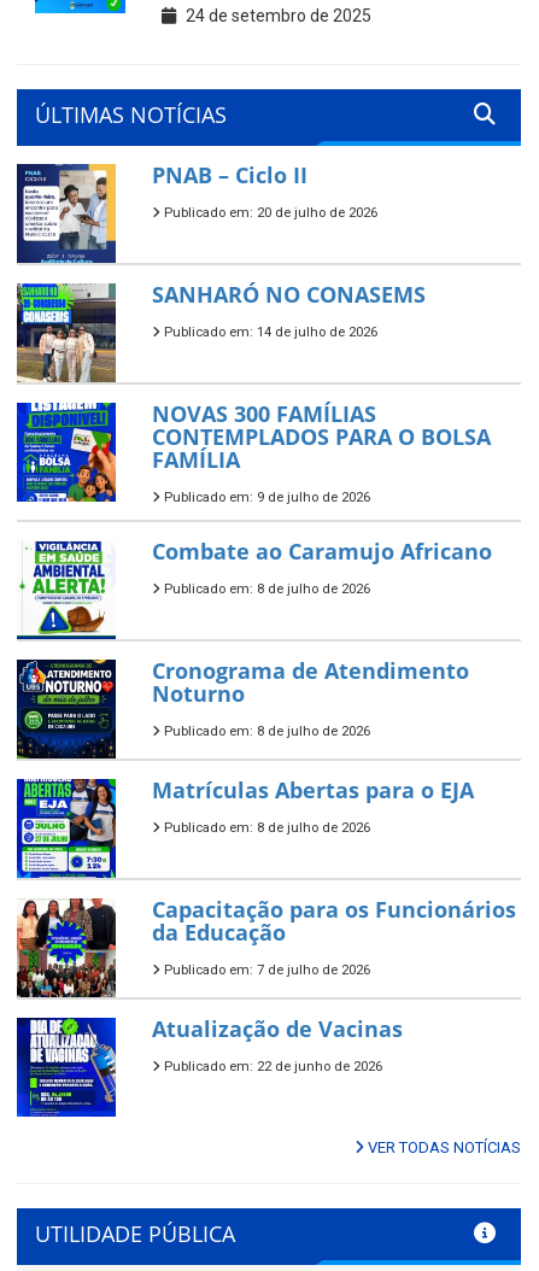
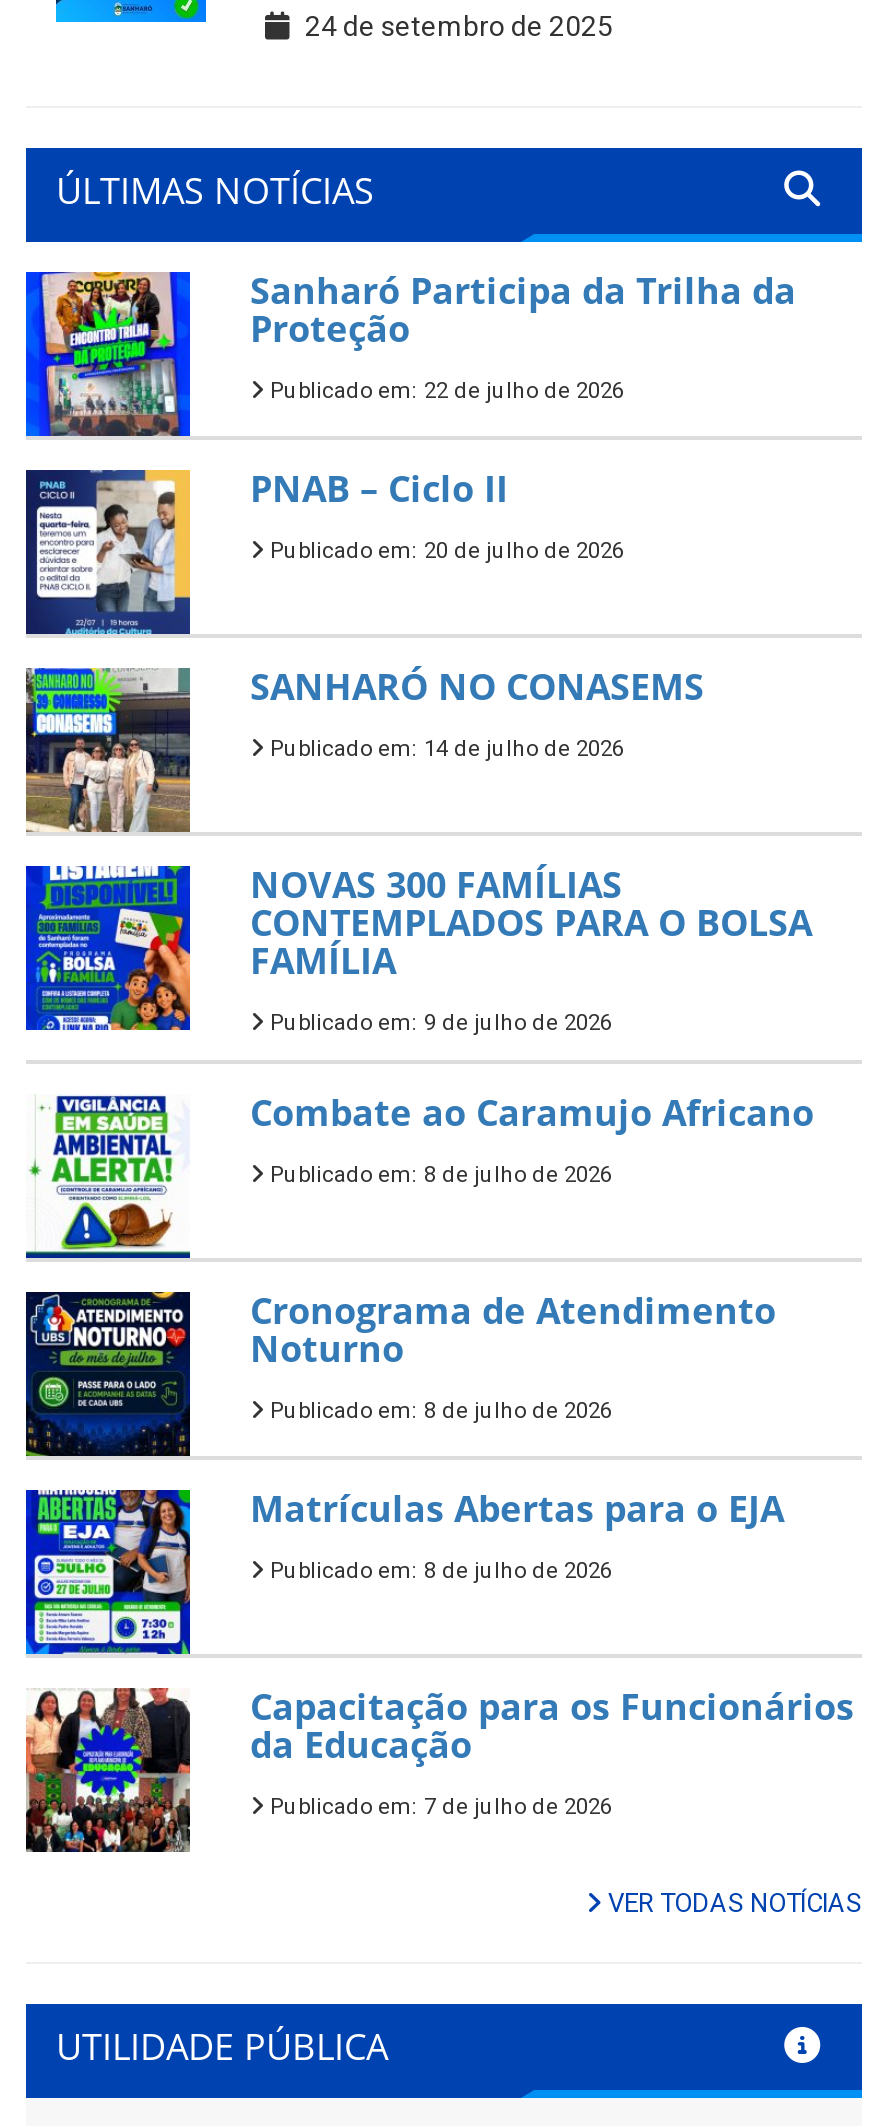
none -> [24,267,796,438] [image] | Sanharó Participa da Trilha da | Proteção | Publicado em: 22 de julho de 2026
moved [17,161,516,978] -> [26,465,854,1821]: [image] | PNAB – Ciclo II | Publicado em: 20 de julho de 2026 | ... | da Educação | Publicado em: 7 de julho de 2026
[16,1015,403,1118] [image] | Atualização de Vacinas | Publicado em: 22 de junho de 2026 -> none

